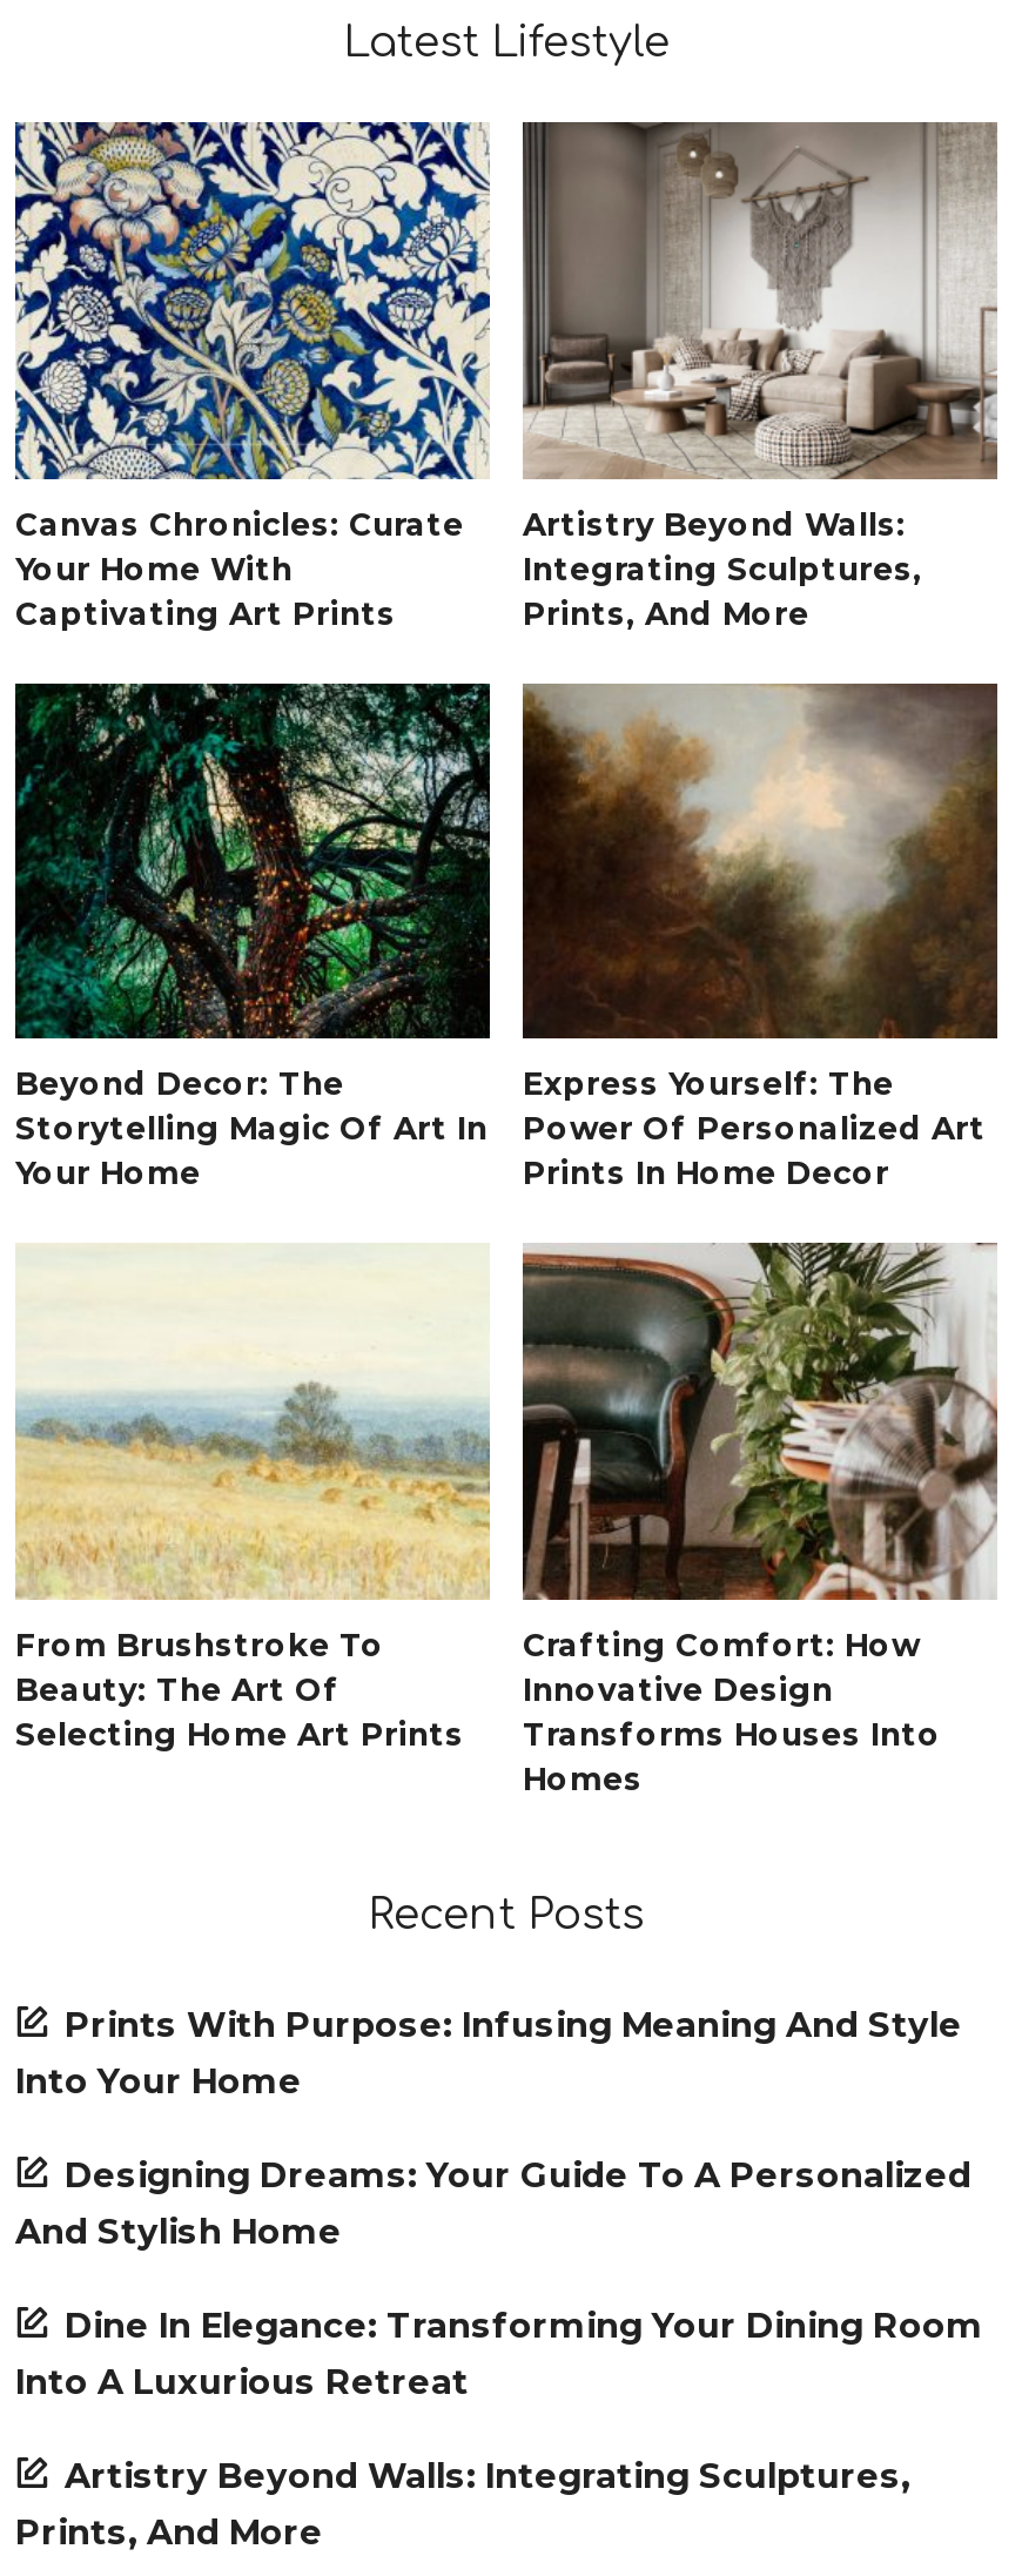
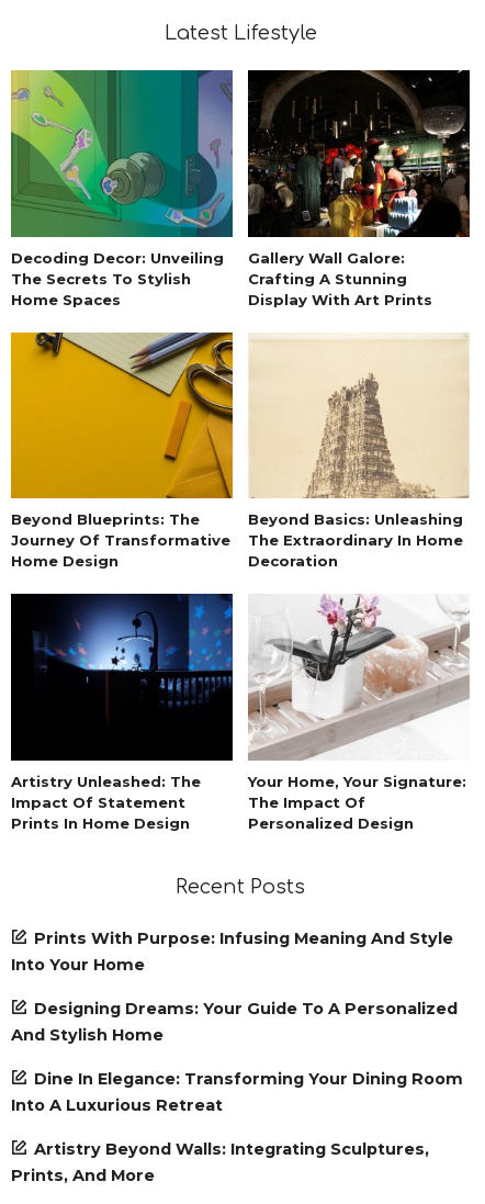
[13,120,490,632] [image] | Canvas Chronicles: Curate | Your Home With | Captivating Art Prints -> [10,69,234,308] [image] | Decoding Decor: Unveiling | The Secrets To Stylish | Home Spaces
[520,120,997,632] [image] | Artistry Beyond Walls: | Integrating Sculptures, | Prints, And More -> [247,69,471,308] [image] | Gallery Wall Galore: | Crafting A Stunning | Display With Art Prints
[13,681,492,1192] [image] | Beyond Decor: The | Storytelling Magic Of Art In | Your Home -> [10,331,234,570] [image] | Beyond Blueprints: The | Journey Of Transformative | Home Design
[520,681,1000,1192] [image] | Express Yourself: The | Power Of Personalized Art | Prints In Home Decor -> [248,333,470,570] [image] | Beyond Basics: Unleashing | The Extraordinary In Home | Decoration
[15,1245,492,1752] [image] | From Brushstroke To | Beauty: The Art Of | Selecting Home Art Prints -> [10,593,234,832] [image] | Artistry Unleashed: The | Impact Of Statement | Prints In Home Design
[520,1240,997,1797] [image] | Crafting Comfort: How | Innovative Design | Transforms Houses Into | Homes -> [247,594,470,832] [image] | Your Home, Your Signature: | The Impact Of | Personalized Design

